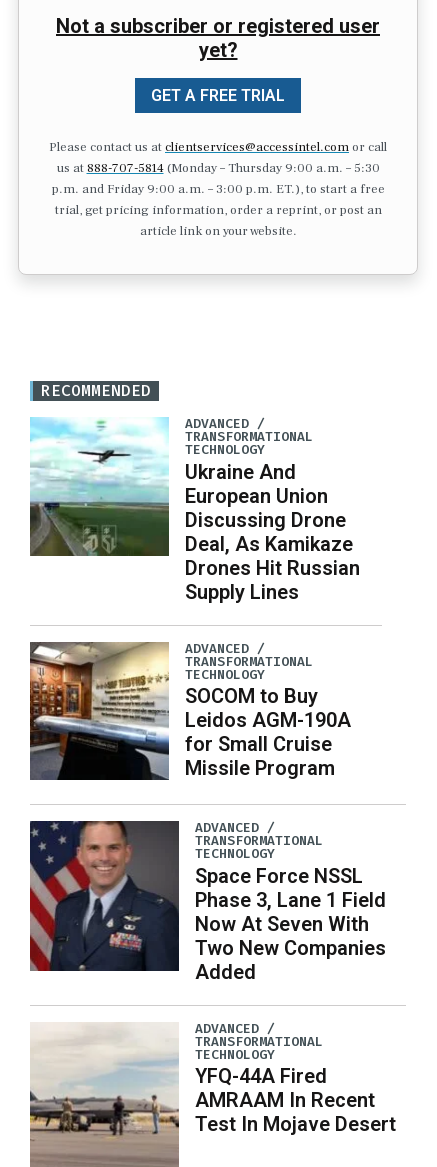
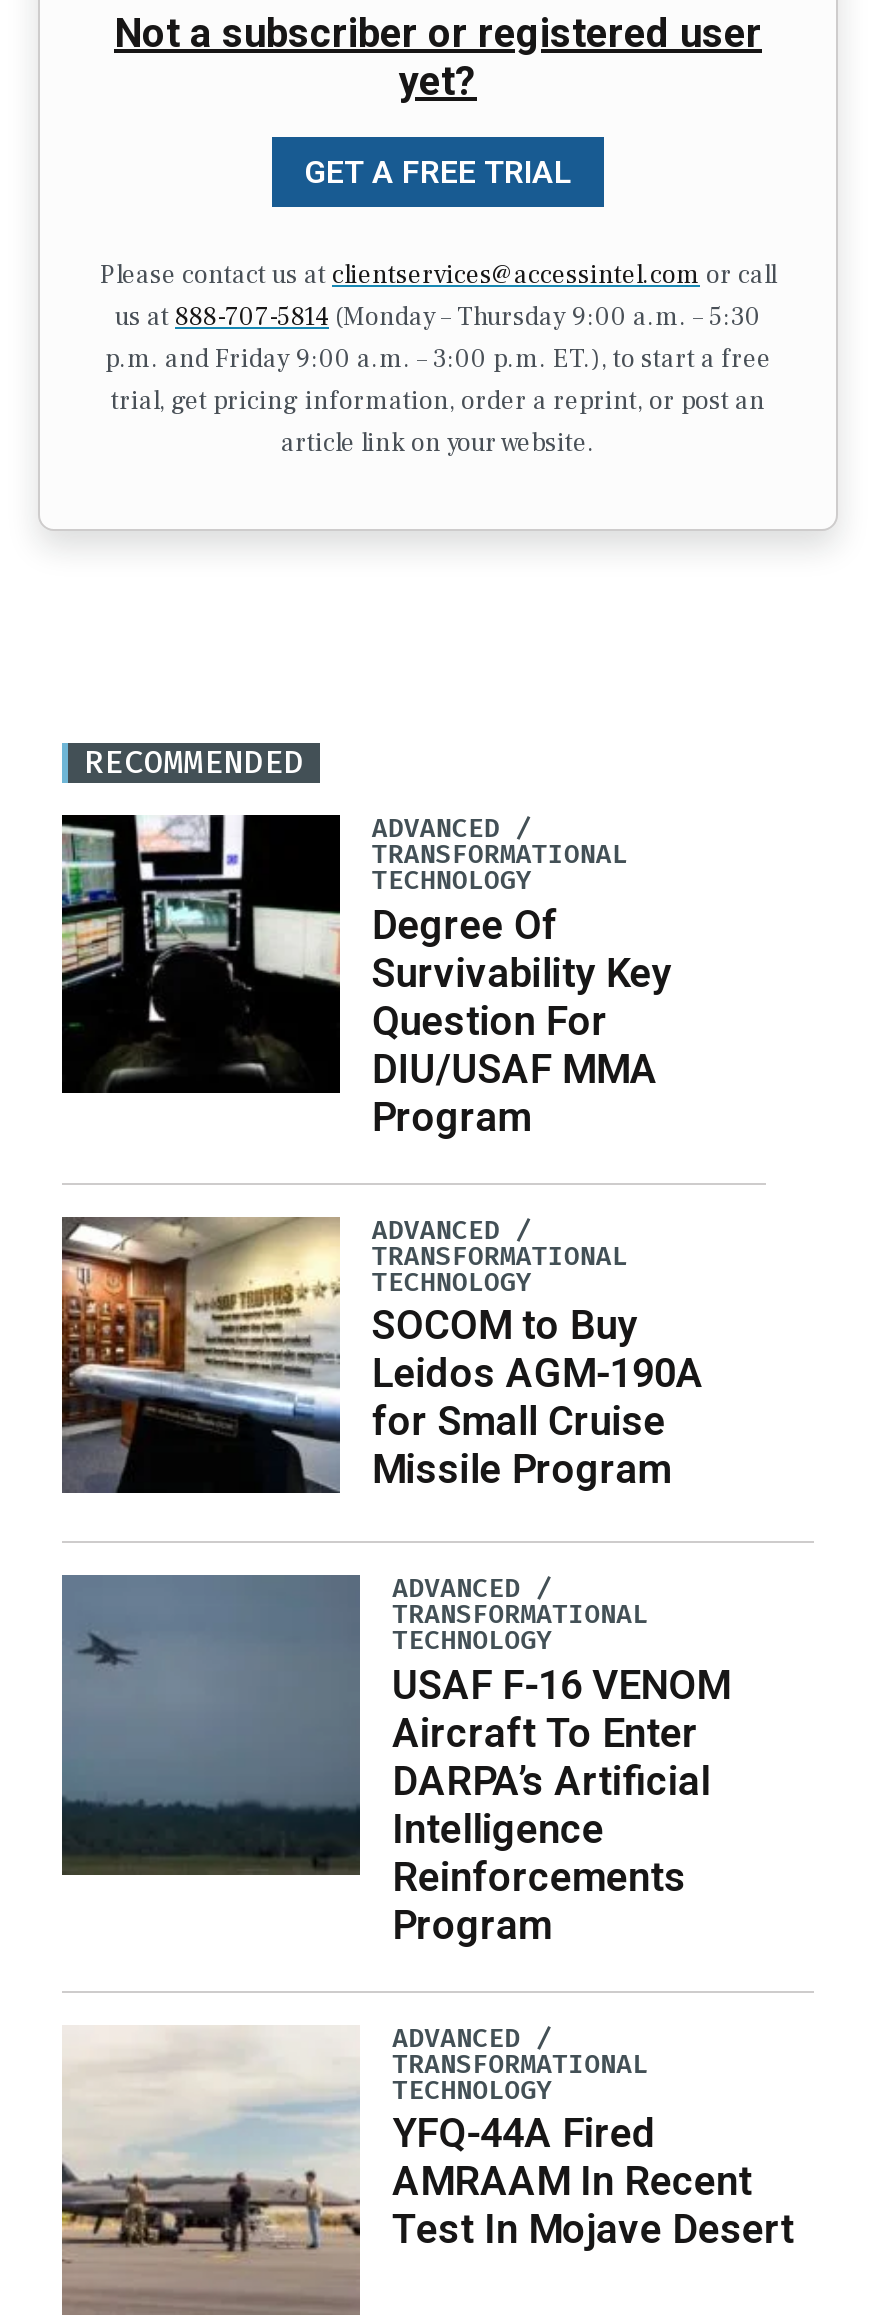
[29,417,360,604] [image] | Ukraine And | European Union | Discussing Drone | Deal, As Kamikaze | Drones Hit Russian | Supply Lines -> [60,813,672,1140] [image] | Degree Of | Survivability Key | Question For | DIU/USAF MMA | Program
moved [28,640,351,862] -> [58,1212,704,1658]: [image] | ADVANCED / | TRANSFORMATIONAL | ... | TRANSFORMATIONAL | TECHNOLOGY
[29,820,386,984] [image] | Space Force NSSL | Phase 3, Lane 1 Field | Now At Seven With | Two New Companies | Added -> [62,1573,730,1948] [image] | USAF F-16 VENOM | Aircraft To Enter | DARPA’s Artificial | Intelligence | Reinforcements | Program

